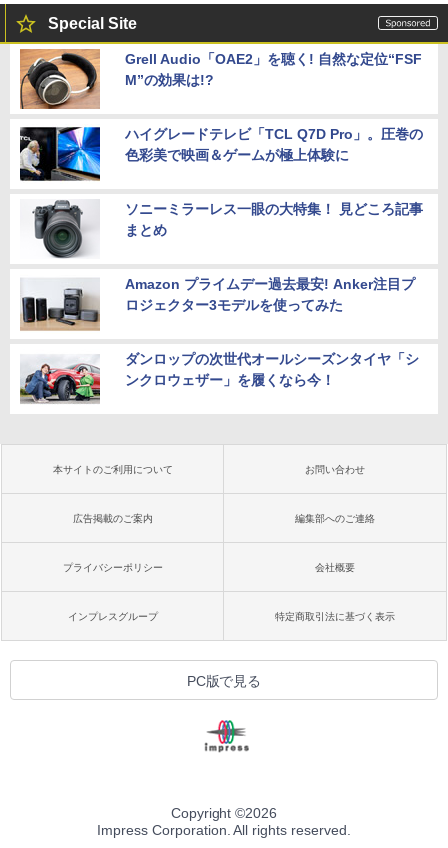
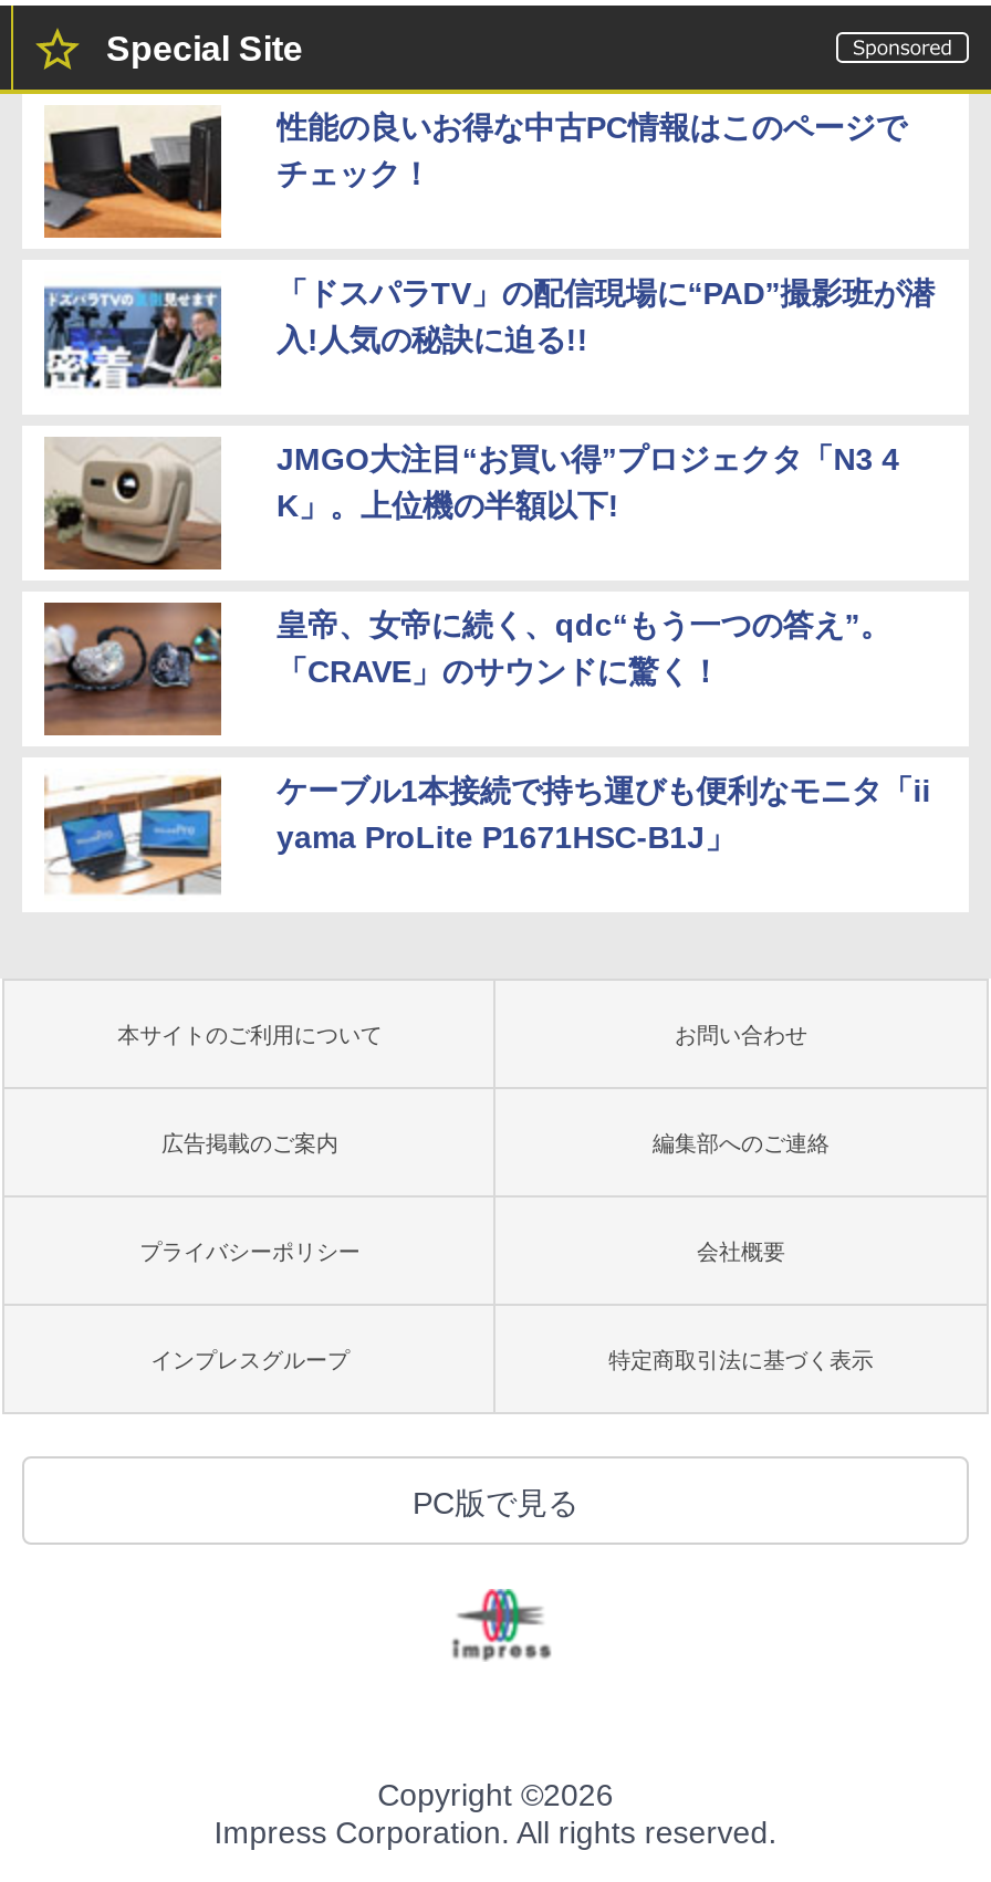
[20,49,422,110] [image] | Grell Audio「OAE2」を聴く! 自然な定位“FSF | M”の効果は!? -> [44,107,906,240] [image] | 性能の良いお得な中古PC情報はこのページで | チェック！
[19,126,423,182] [image] | ハイグレードテレビ「TCL Q7D Pro」。圧巻の | 色彩美で映画＆ゲームが極上体験に -> [42,276,935,397] [image] | 「ドスパラTV」の配信現場に“PAD”撮影班が潜 | 入!人気の秘訣に迫る!!
[20,200,423,259] [image] | ソニーミラーレス一眼の大特集！ 見どころ記事 | まとめ -> [42,437,900,572] [image] | JMGO大注目“お買い得”プロジェクタ「N3 4 | K」。上位機の半額以下!
[20,274,415,334] [image] | Amazon プライムデー過去最安! Anker注目プ | ロジェクター3モデルを使ってみた -> [42,600,891,738] [image] | 皇帝、女帝に続く、qdc“もう一つの答え”。 | 「CRAVE」のサウンドに驚く！
[19,351,419,406] [image] | ダンロップの次世代オールシーズンタイヤ「シ | ンクロウェザー」を履くなら今！ -> [42,774,931,897] [image] | ケーブル1本接続で持ち運びも便利なモニタ「ii | yama ProLite P1671HSC-B1J」

